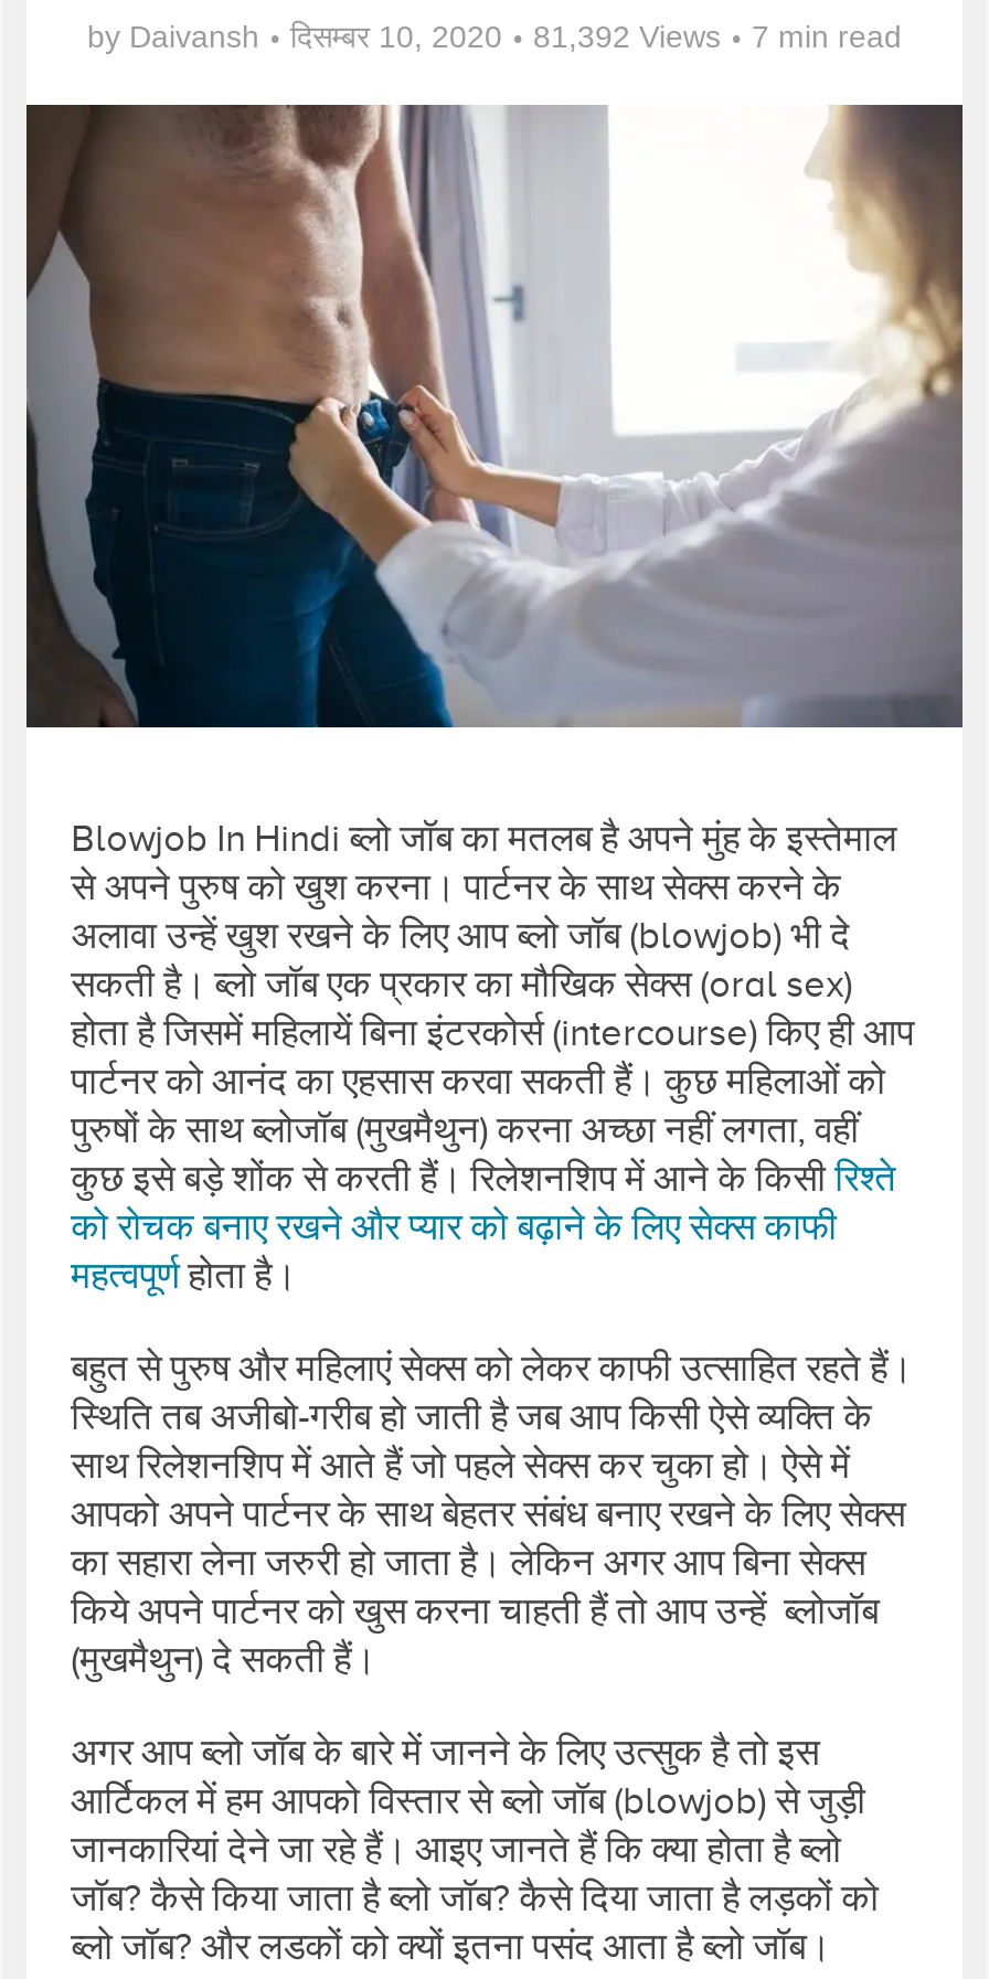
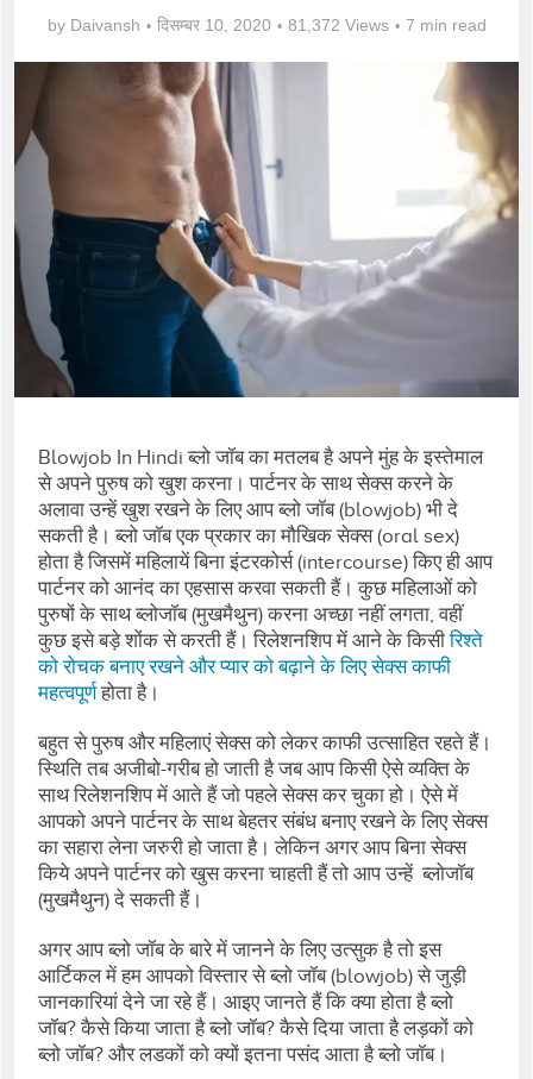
[87,19,902,54] by Daivansh दिसम्बर 10, 2020 81,392 Views 7 min read -> [47,15,486,34] by Daivansh दिसम्बर 10, 2020 81,372 Views 7 min read

